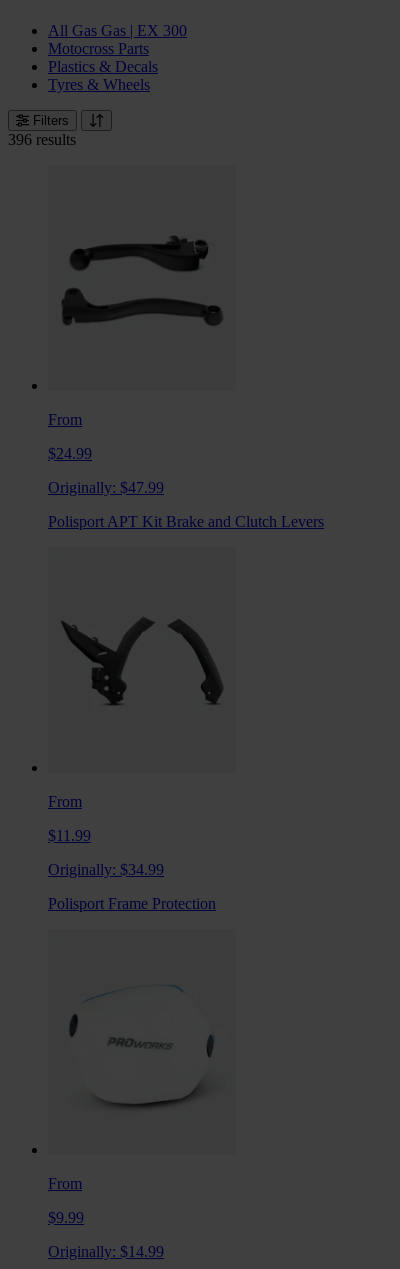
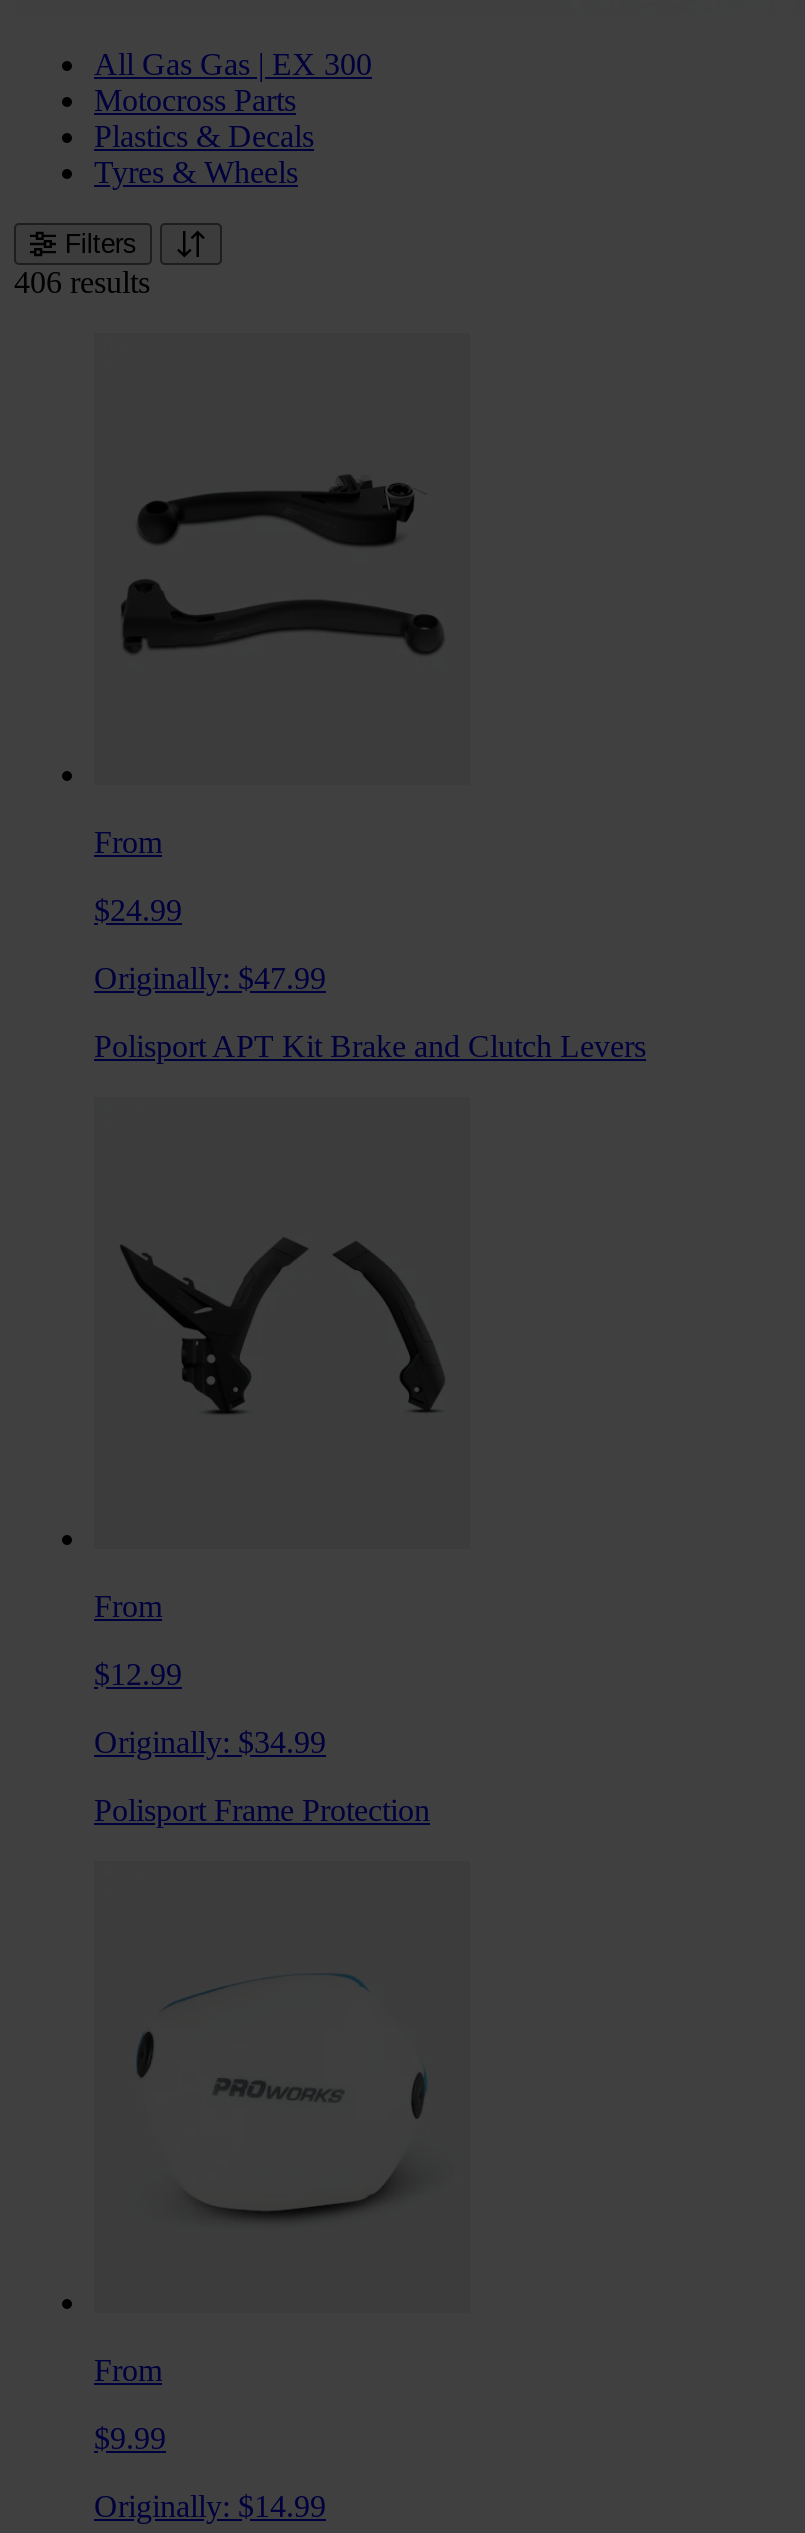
[8,131,76,148] 396 results -> [14,265,150,299] 406 results
[48,827,91,844] $11.99 -> [94,1657,182,1691] $12.99

